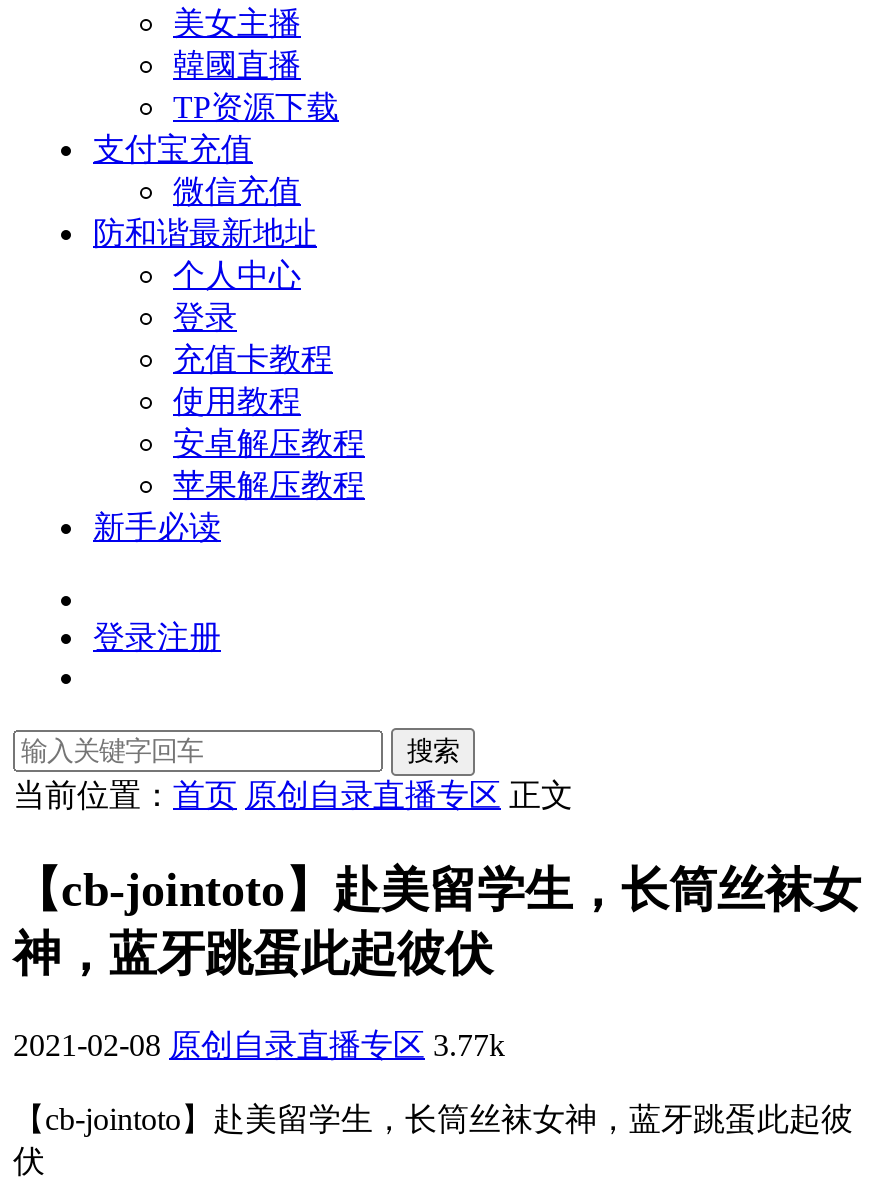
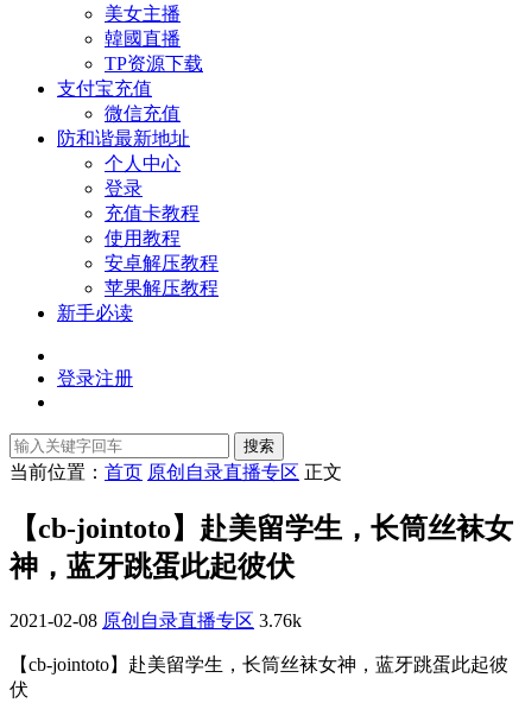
[13,1028,505,1062] 2021-02-08 原创自录直播专区 3.77k -> [10,610,302,630] 2021-02-08 原创自录直播专区 3.76k

